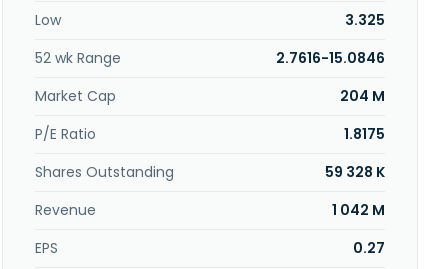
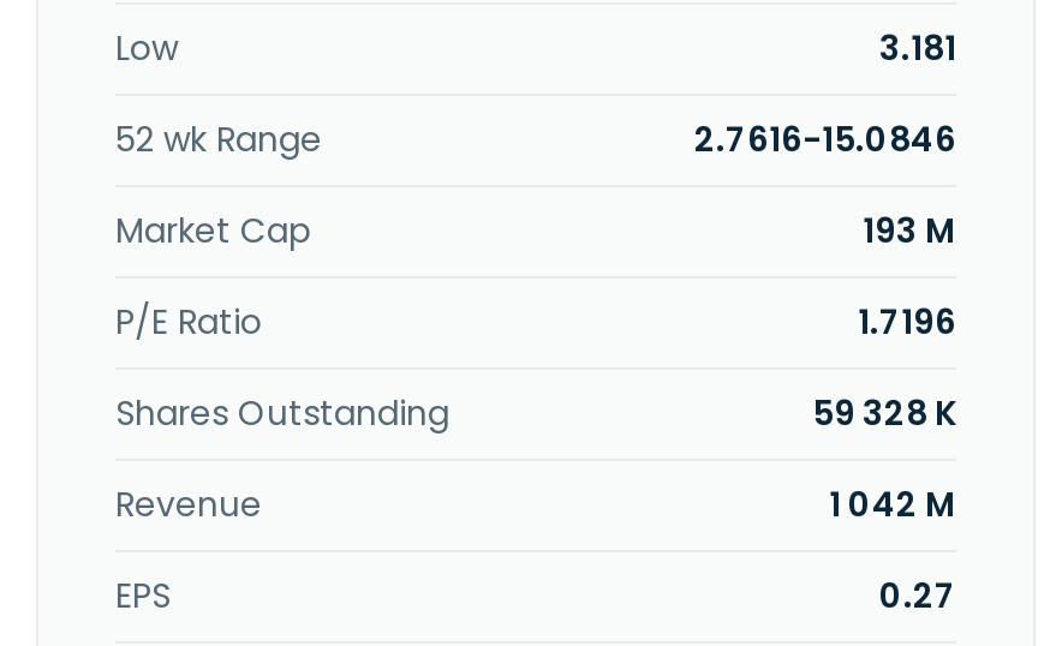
[345,10,385,30] 3.325 -> [879,24,956,72] 3.181
[340,86,385,106] 204 M -> [863,207,956,255] 193 M
[344,124,385,144] 1.8175 -> [858,298,956,346] 1.7196

